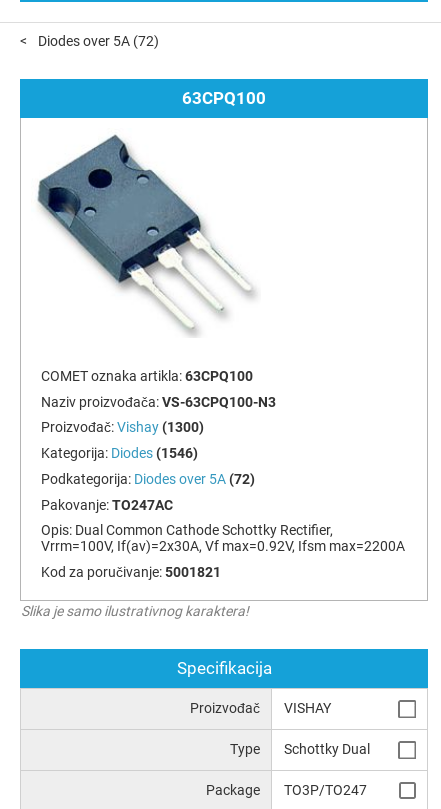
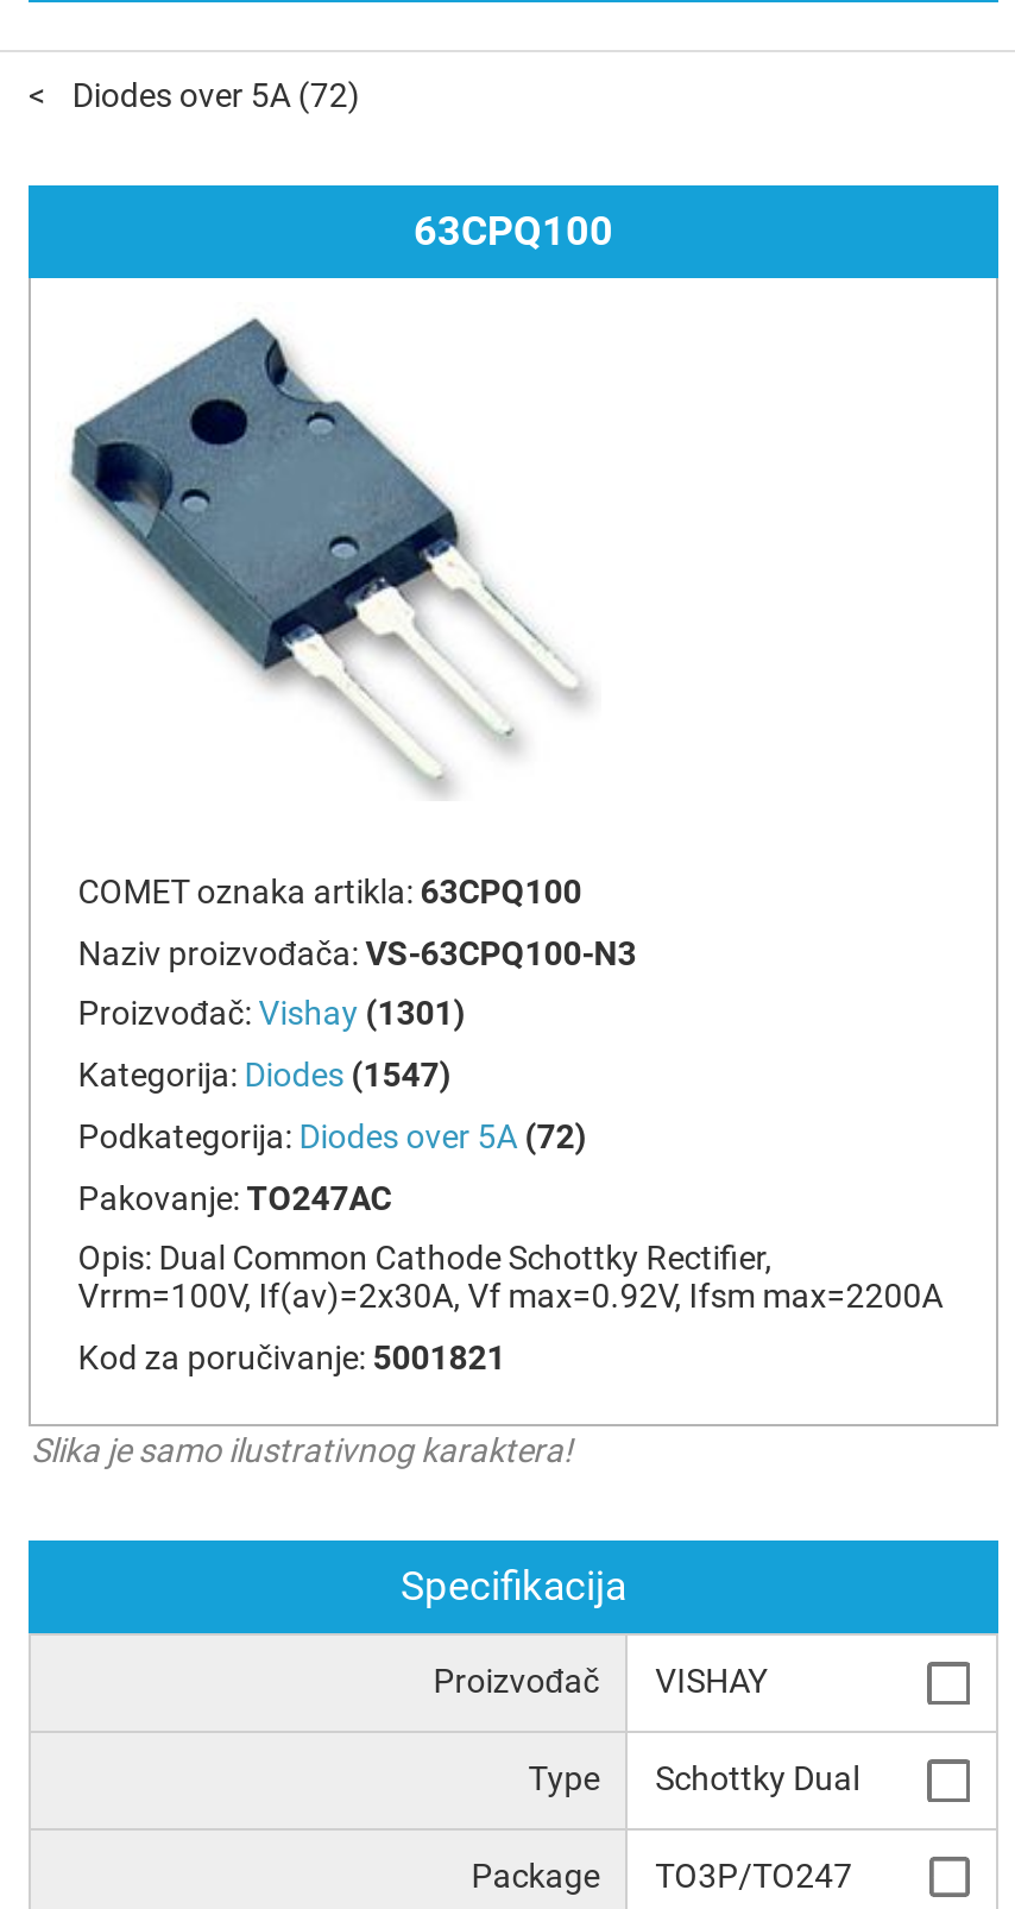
[41,419,204,435] Proizvođač: Vishay (1300) -> [78,994,465,1032] Proizvođač: Vishay (1301)
[41,445,198,461] Kategorija: Diodes (1546) -> [78,1056,451,1094] Kategorija: Diodes (1547)

